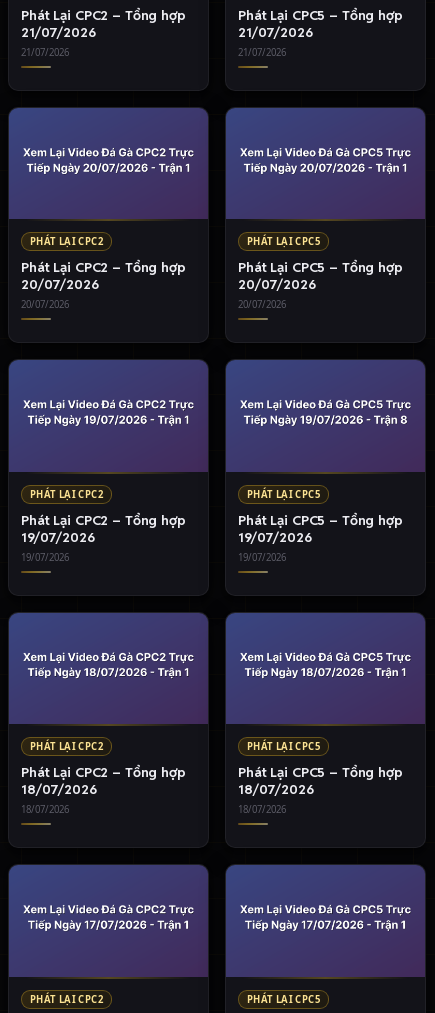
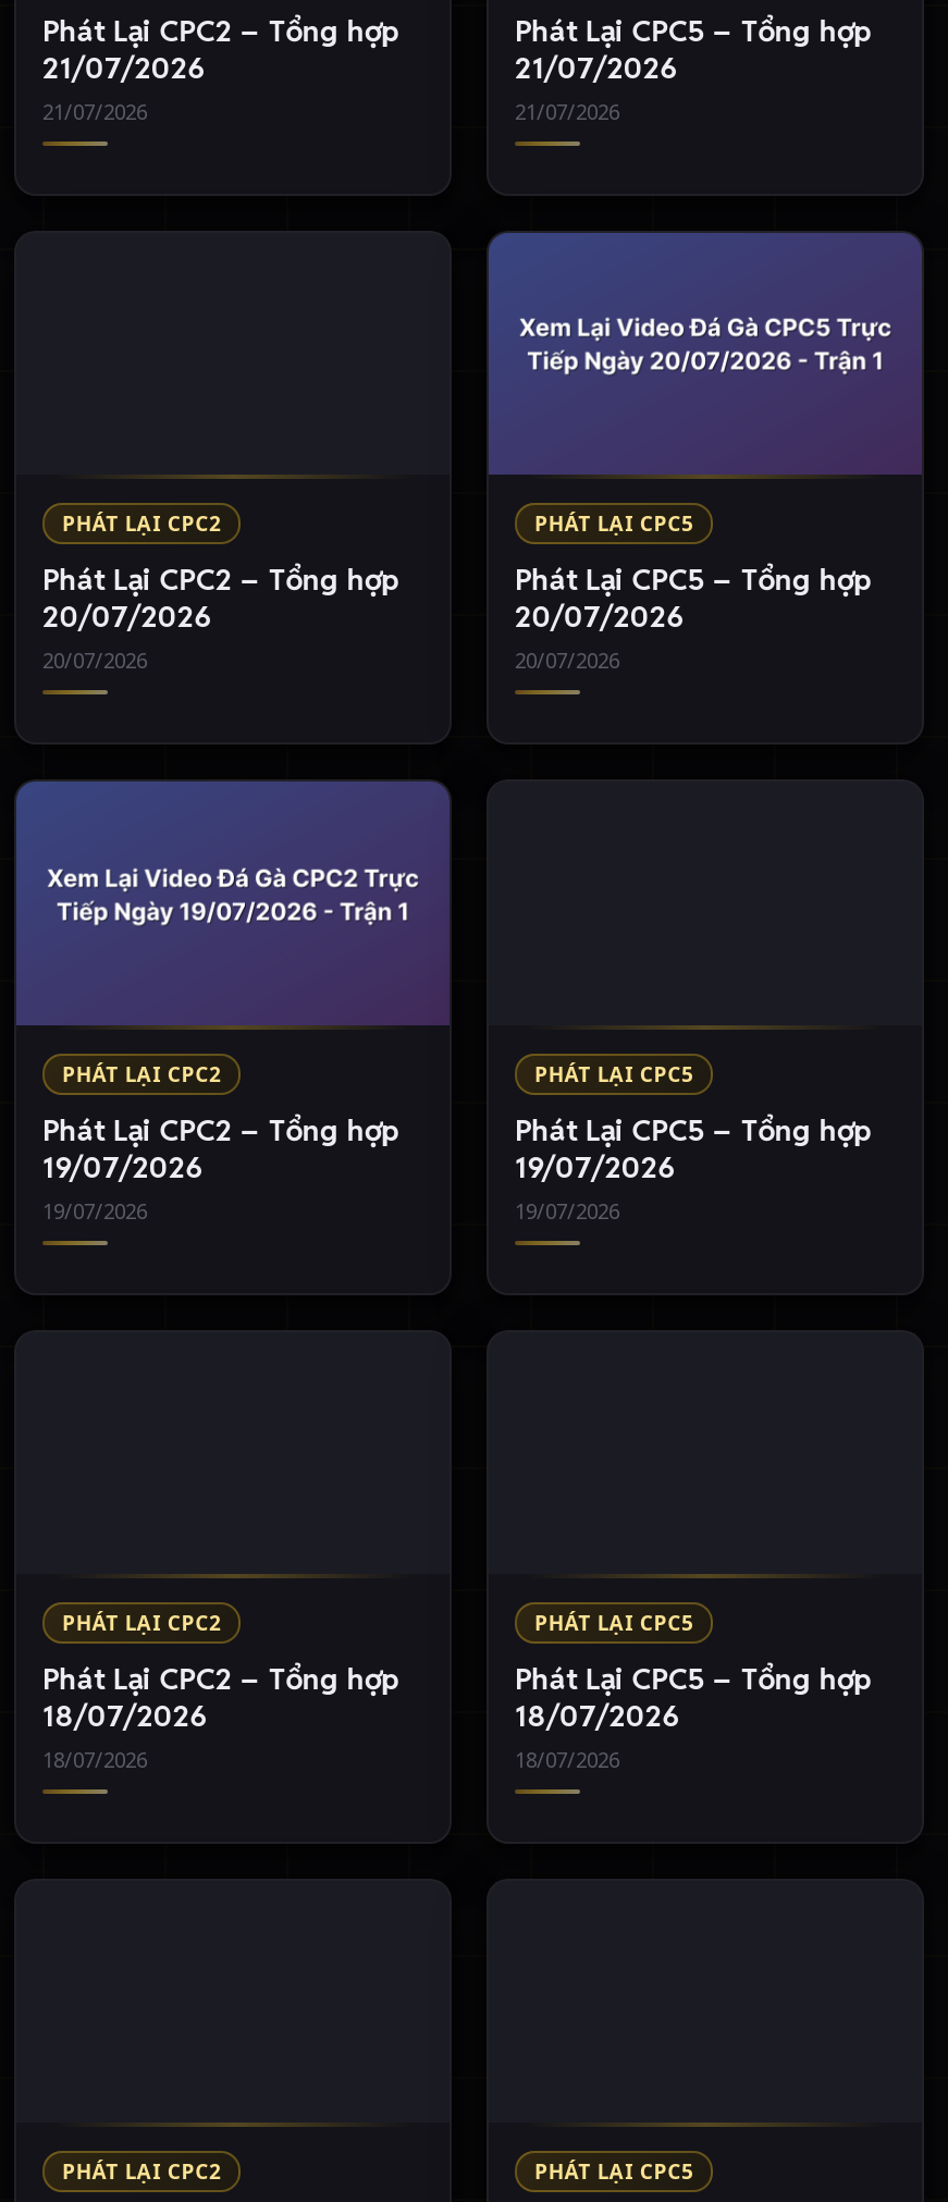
[9,107,208,219] [image] -> none
[226,359,425,472] [image] -> none
[9,612,208,724] [image] -> none
[226,612,425,724] [image] -> none
[9,864,208,977] [image] -> none
[226,864,425,977] [image] -> none

